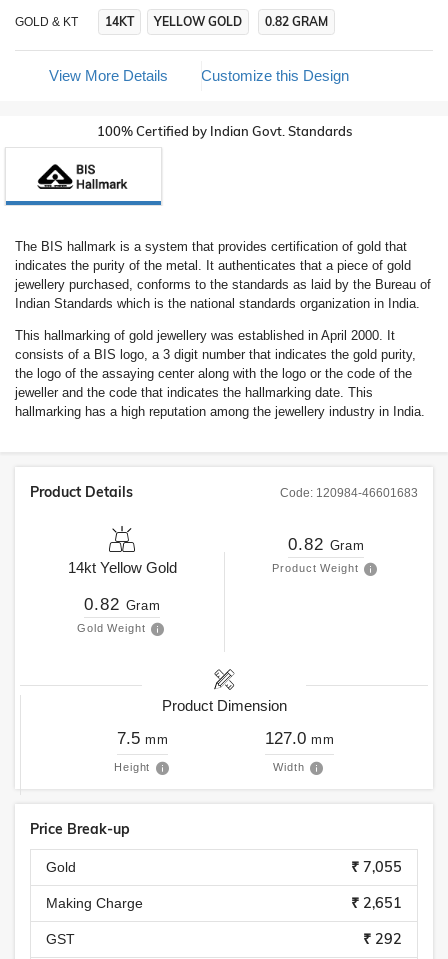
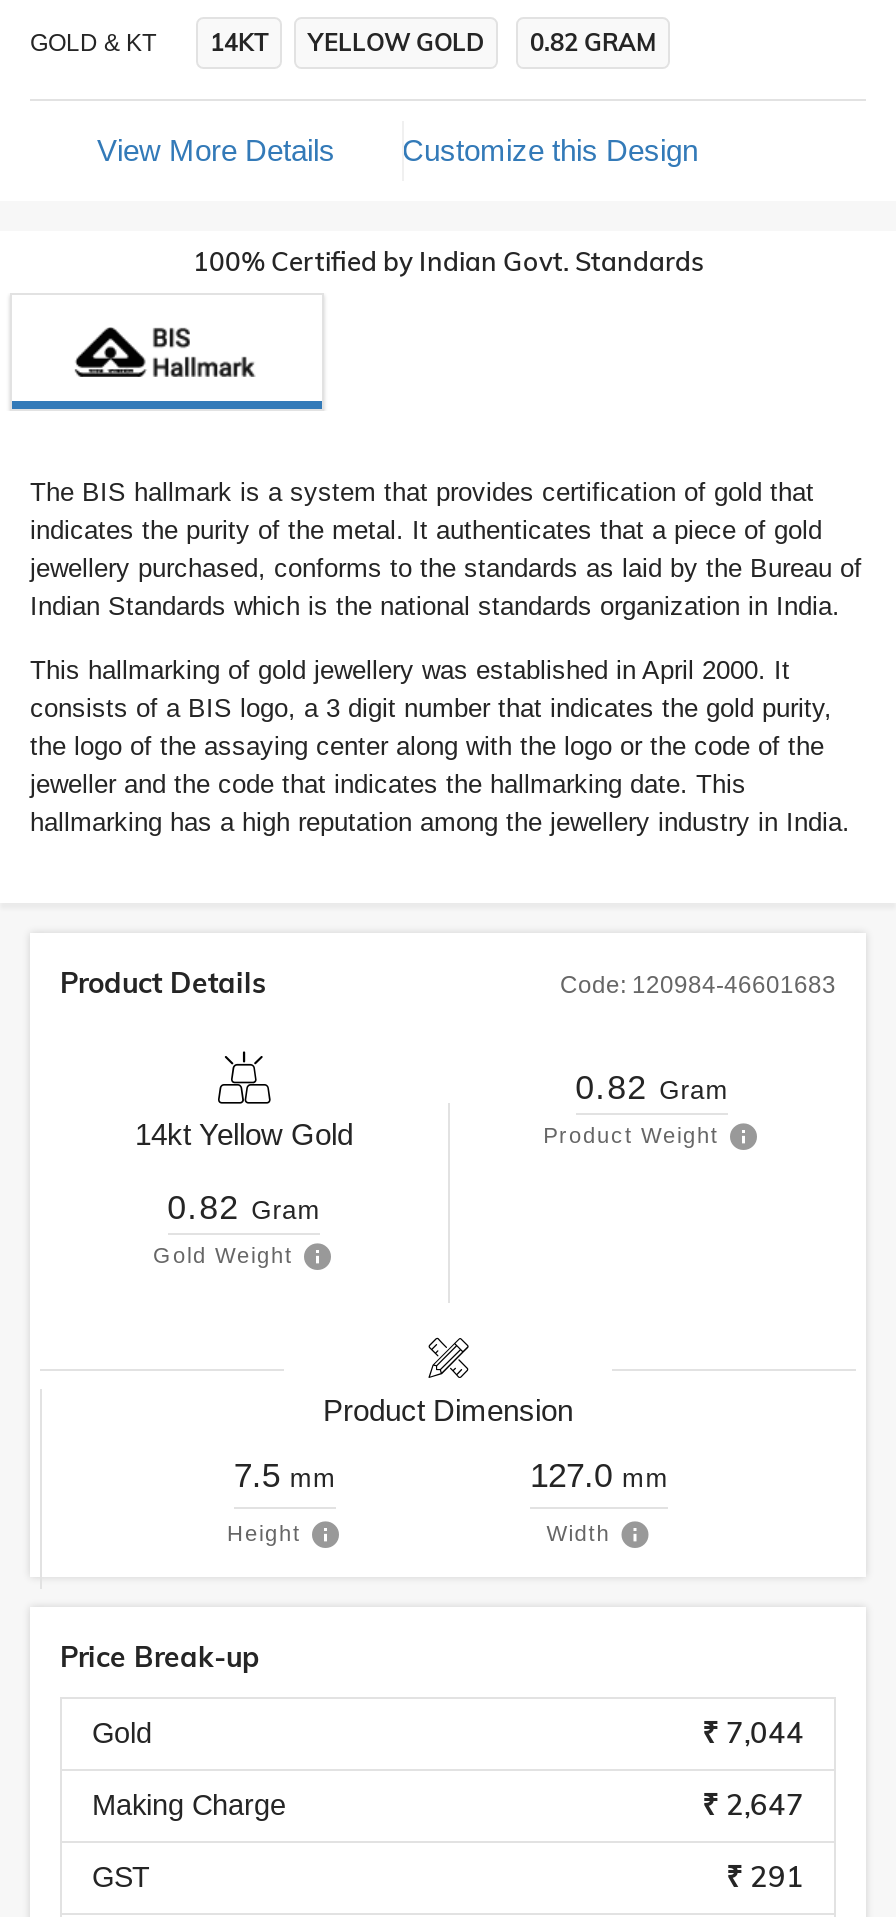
[351,858,402,876] ₹ 7,055 -> [702,1715,804,1751] ₹ 7,044
[351,894,402,912] ₹ 2,651 -> [702,1787,804,1823] ₹ 2,647
[363,930,402,948] ₹ 292 -> [726,1859,804,1895] ₹ 291

